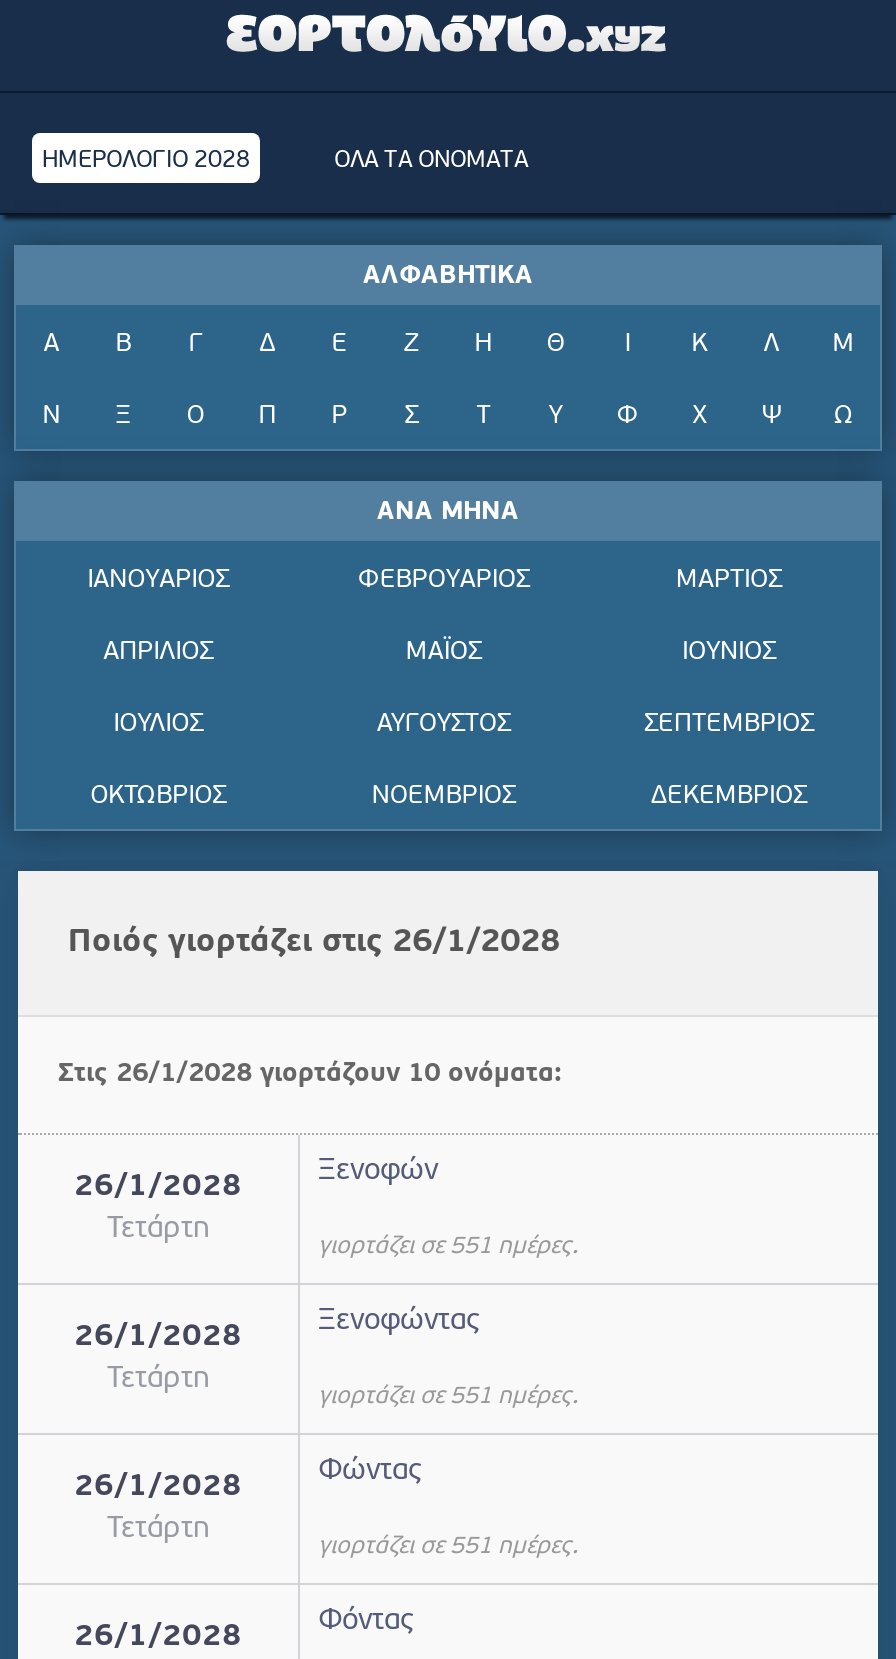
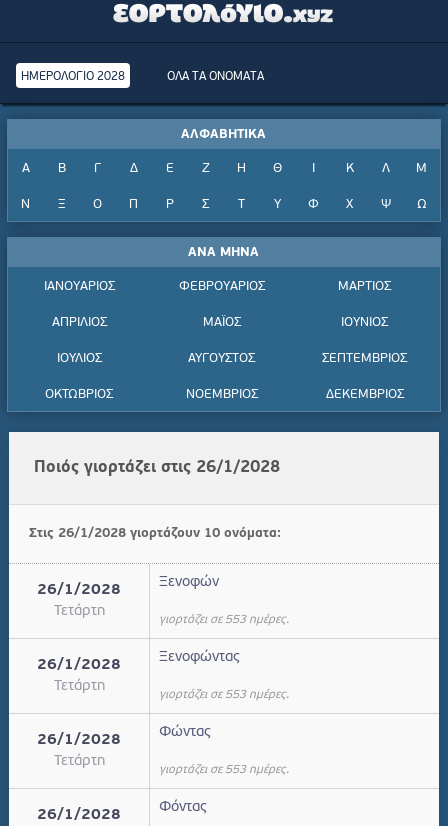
[318,1235,578,1259] γιορτάζει σε 551 ημέρες. -> [159,614,289,626] γιορτάζει σε 553 ημέρες.
[318,1385,578,1409] γιορτάζει σε 551 ημέρες. -> [159,689,289,701] γιορτάζει σε 553 ημέρες.
[318,1535,578,1559] γιορτάζει σε 551 ημέρες. -> [159,764,289,776] γιορτάζει σε 553 ημέρες.

